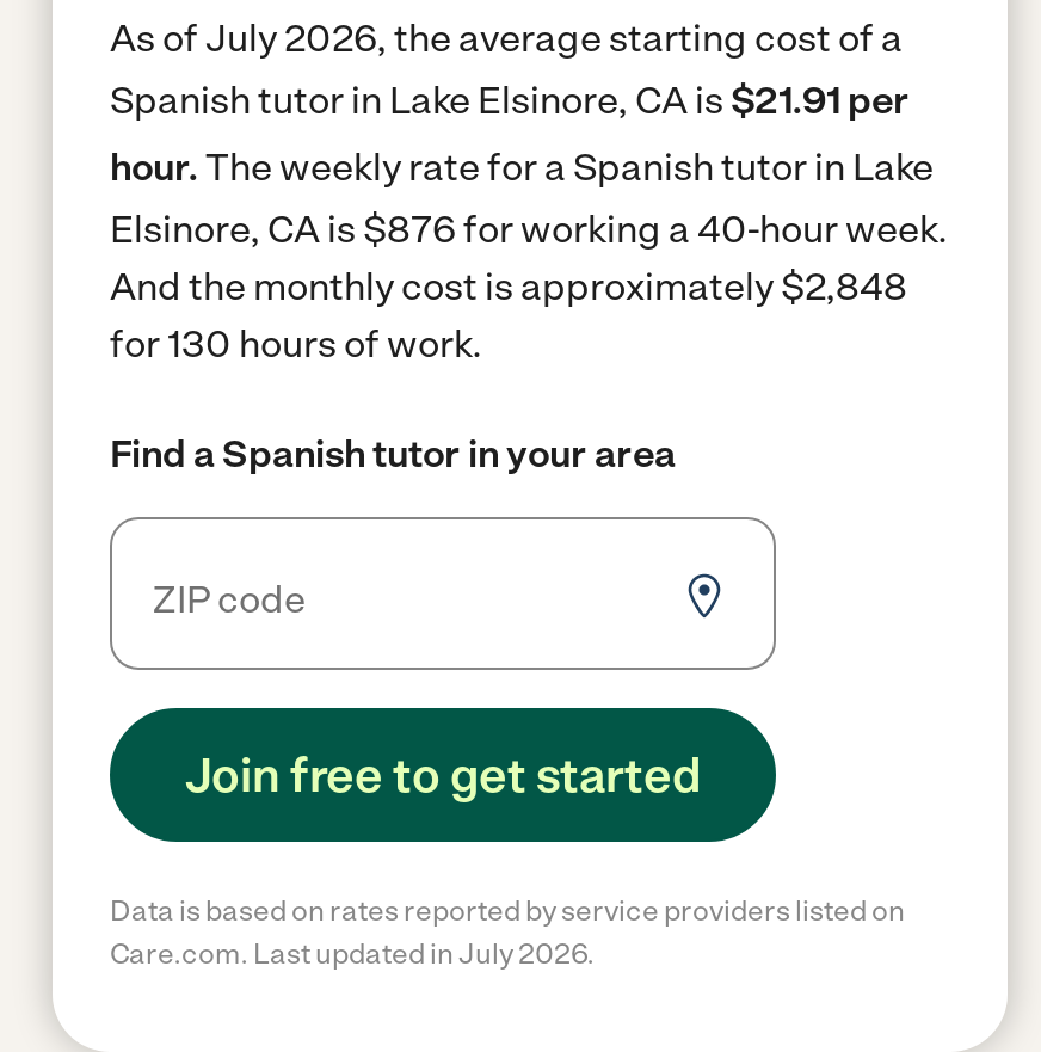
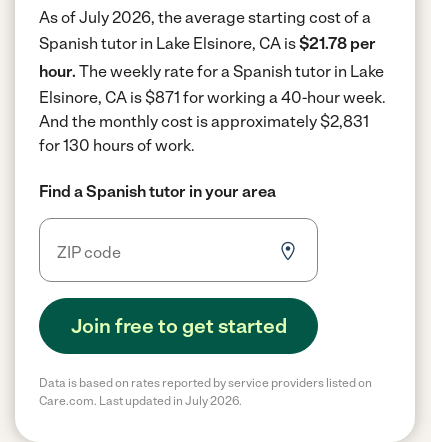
[110,78,910,123] Spanish tutor in Lake Elsinore, CA is $21.91 per -> [39,34,376,53] Spanish tutor in Lake Elsinore, CA is $21.78 per
[110,207,948,252] Elsinore, CA is $876 for working a 40-hour week. -> [39,88,386,107] Elsinore, CA is $871 for working a 40-hour week.
[110,264,907,309] And the monthly cost is approximately $2,848 -> [39,112,369,131] And the monthly cost is approximately $2,831

